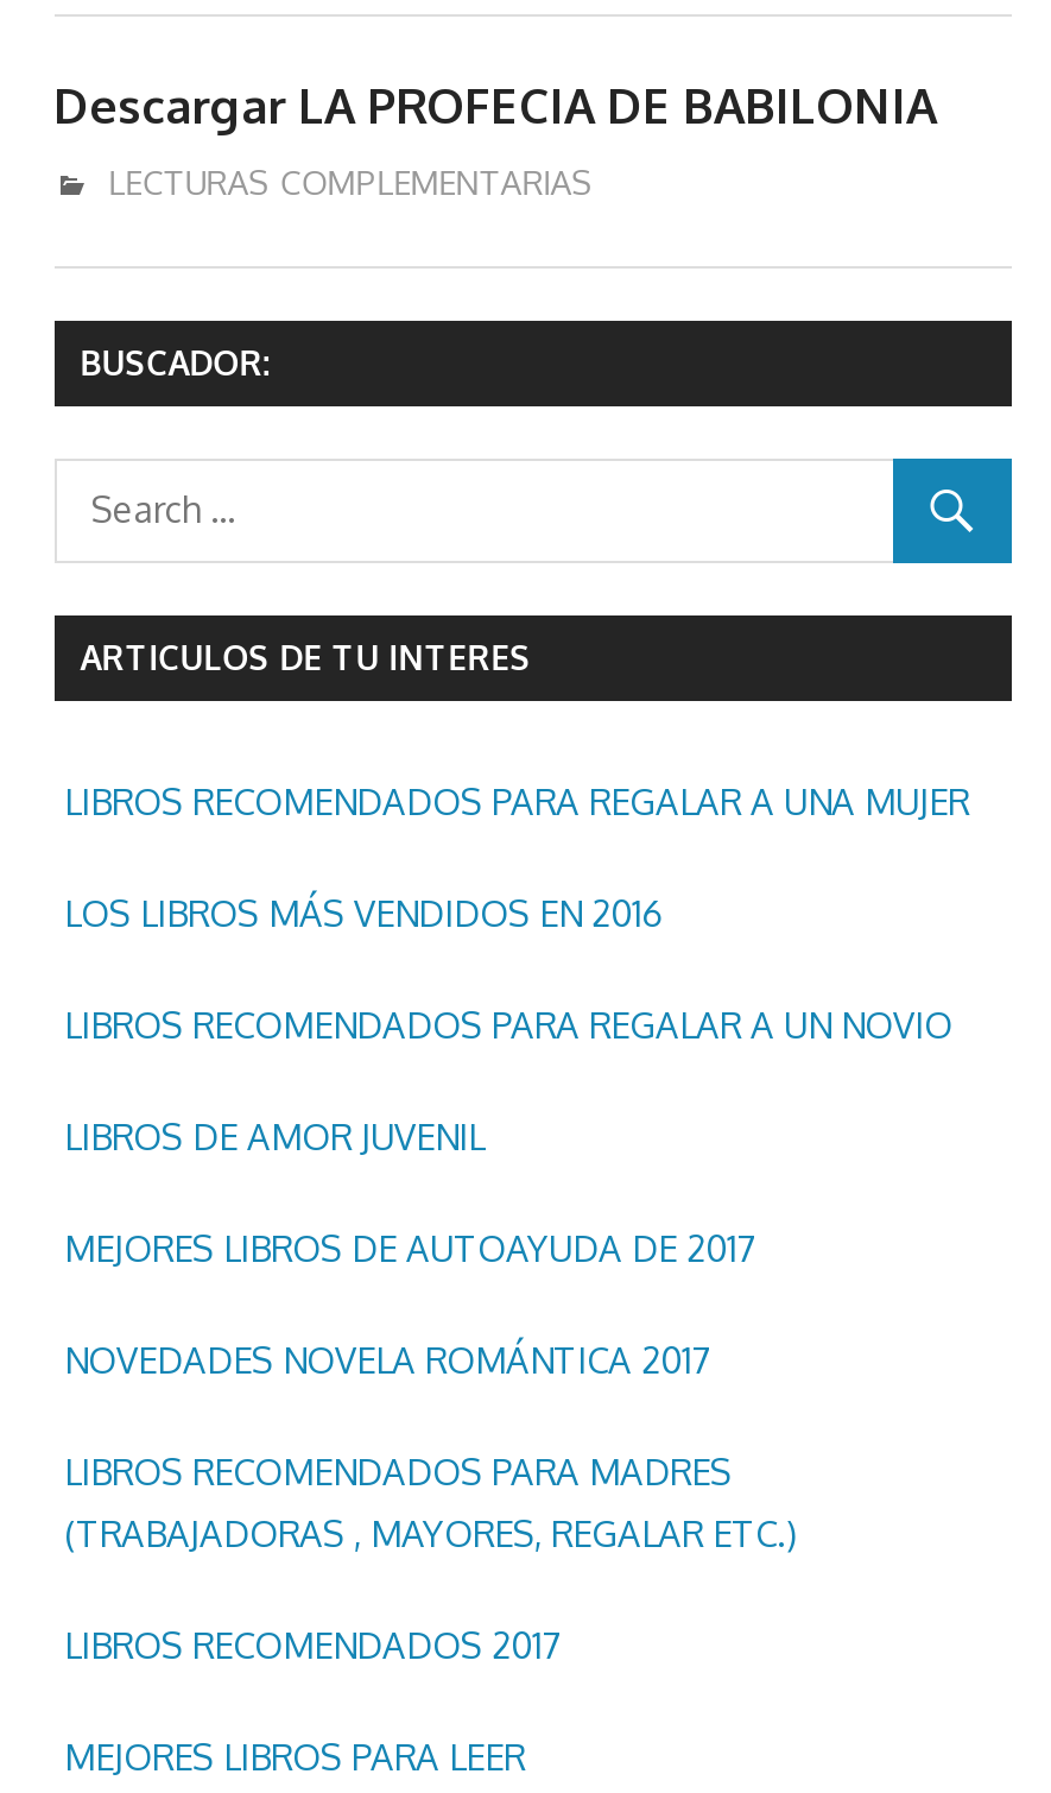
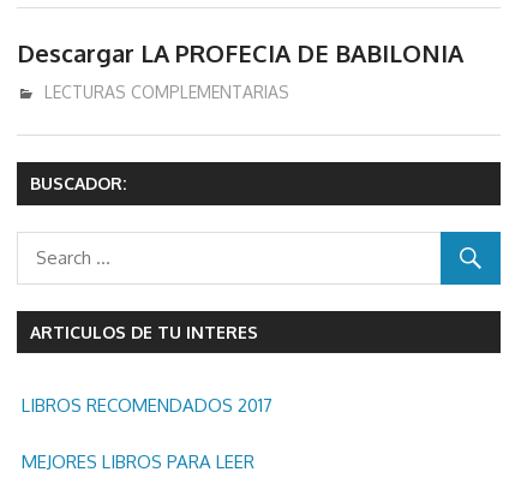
[64,779,969,1557] LIBROS RECOMENDADOS PARA REGALAR A UNA MUJER | LOS LIBROS MÁS VENDIDOS EN 2016 | LIBROS RECOMENDADOS PARA REGALAR A UN NOVIO | LIBROS DE AMOR JUVENIL | MEJORES LIBROS DE AUTOAYUDA DE 2017 | NOVEDADES NOVELA ROMÁNTICA 2017 | LIBROS RECOMENDADOS PARA MADRES | (TRABAJADORAS , MAYORES, REGALAR ETC.) -> none

